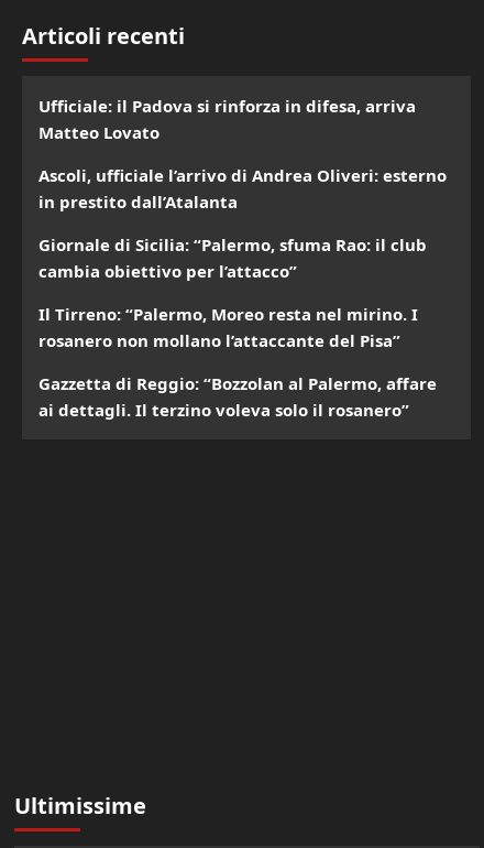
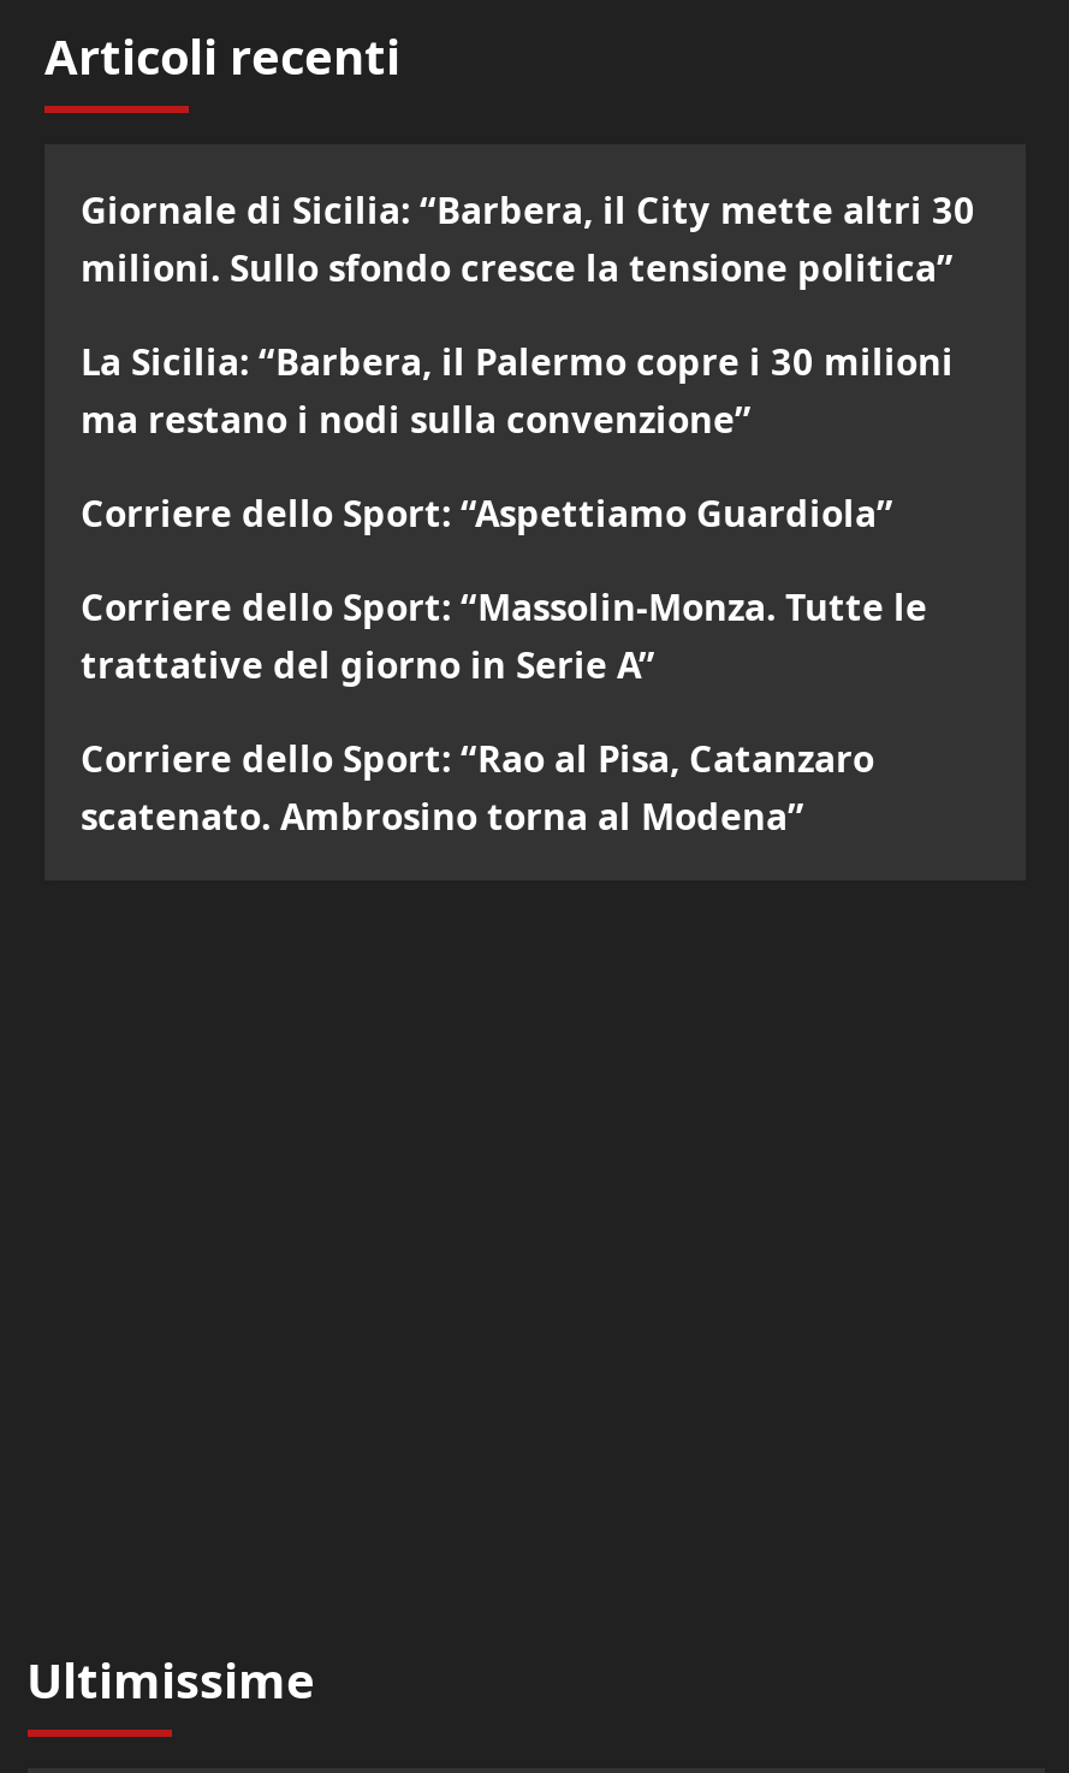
[38,95,416,143] Ufficiale: il Padova si rinforza in difesa, arriva | Matteo Lovato -> [81,186,975,292] Giornale di Sicilia: “Barbera, il City mette altri 30 | milioni. Sullo sfondo cresce la tensione politica”
[38,164,447,213] Ascoli, ufficiale l’arrivo di Andrea Oliveri: esterno | in prestito dall’Atalanta -> [81,338,954,443] La Sicilia: “Barbera, il Palermo copre i 30 milioni | ma restano i nodi sulla convenzione”
[38,234,427,282] Giornale di Sicilia: “Palermo, sfuma Rao: il club | cambia obiettivo per l’attacco” -> [81,489,893,537] Corriere dello Sport: “Aspettiamo Guardiola”
[38,303,418,352] Il Tirreno: “Palermo, Moreo resta nel mirino. I | rosanero non mollano l’attaccante del Pisa” -> [81,583,927,689] Corriere dello Sport: “Massolin-Monza. Tutte le | trattative del giorno in Serie A”
[38,373,437,421] Gazzetta di Reggio: “Bozzolan al Palermo, affare | ai dettagli. Il terzino voleva solo il rosanero” -> [81,734,874,840] Corriere dello Sport: “Rao al Pisa, Catanzaro | scatenato. Ambrosino torna al Modena”

